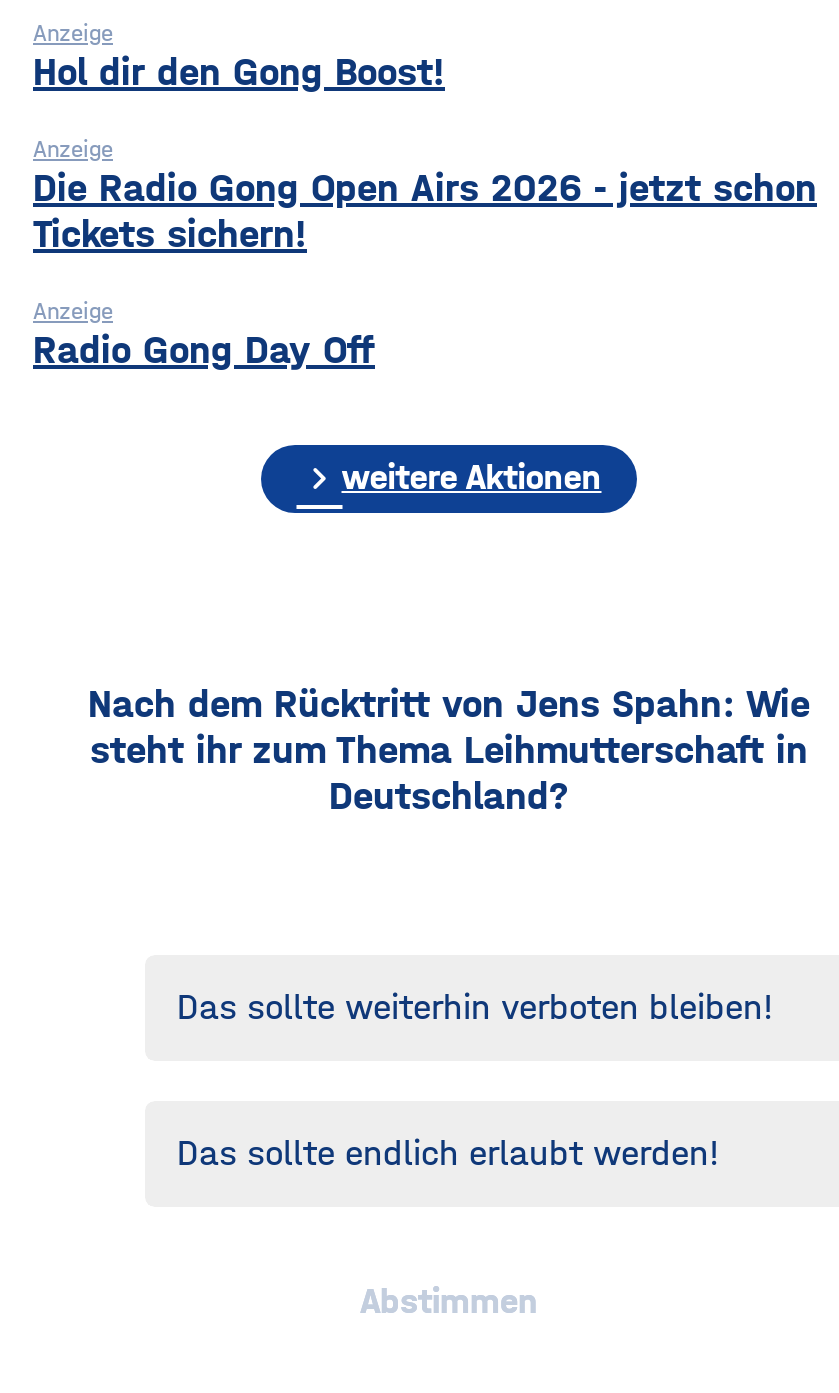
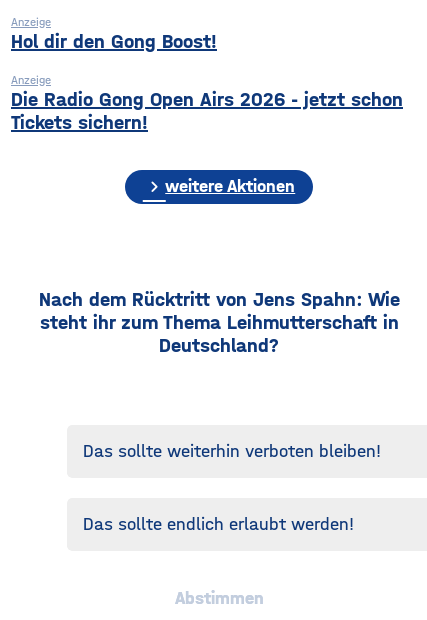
[33,296,375,372] Anzeige | Radio Gong Day Off -> none

